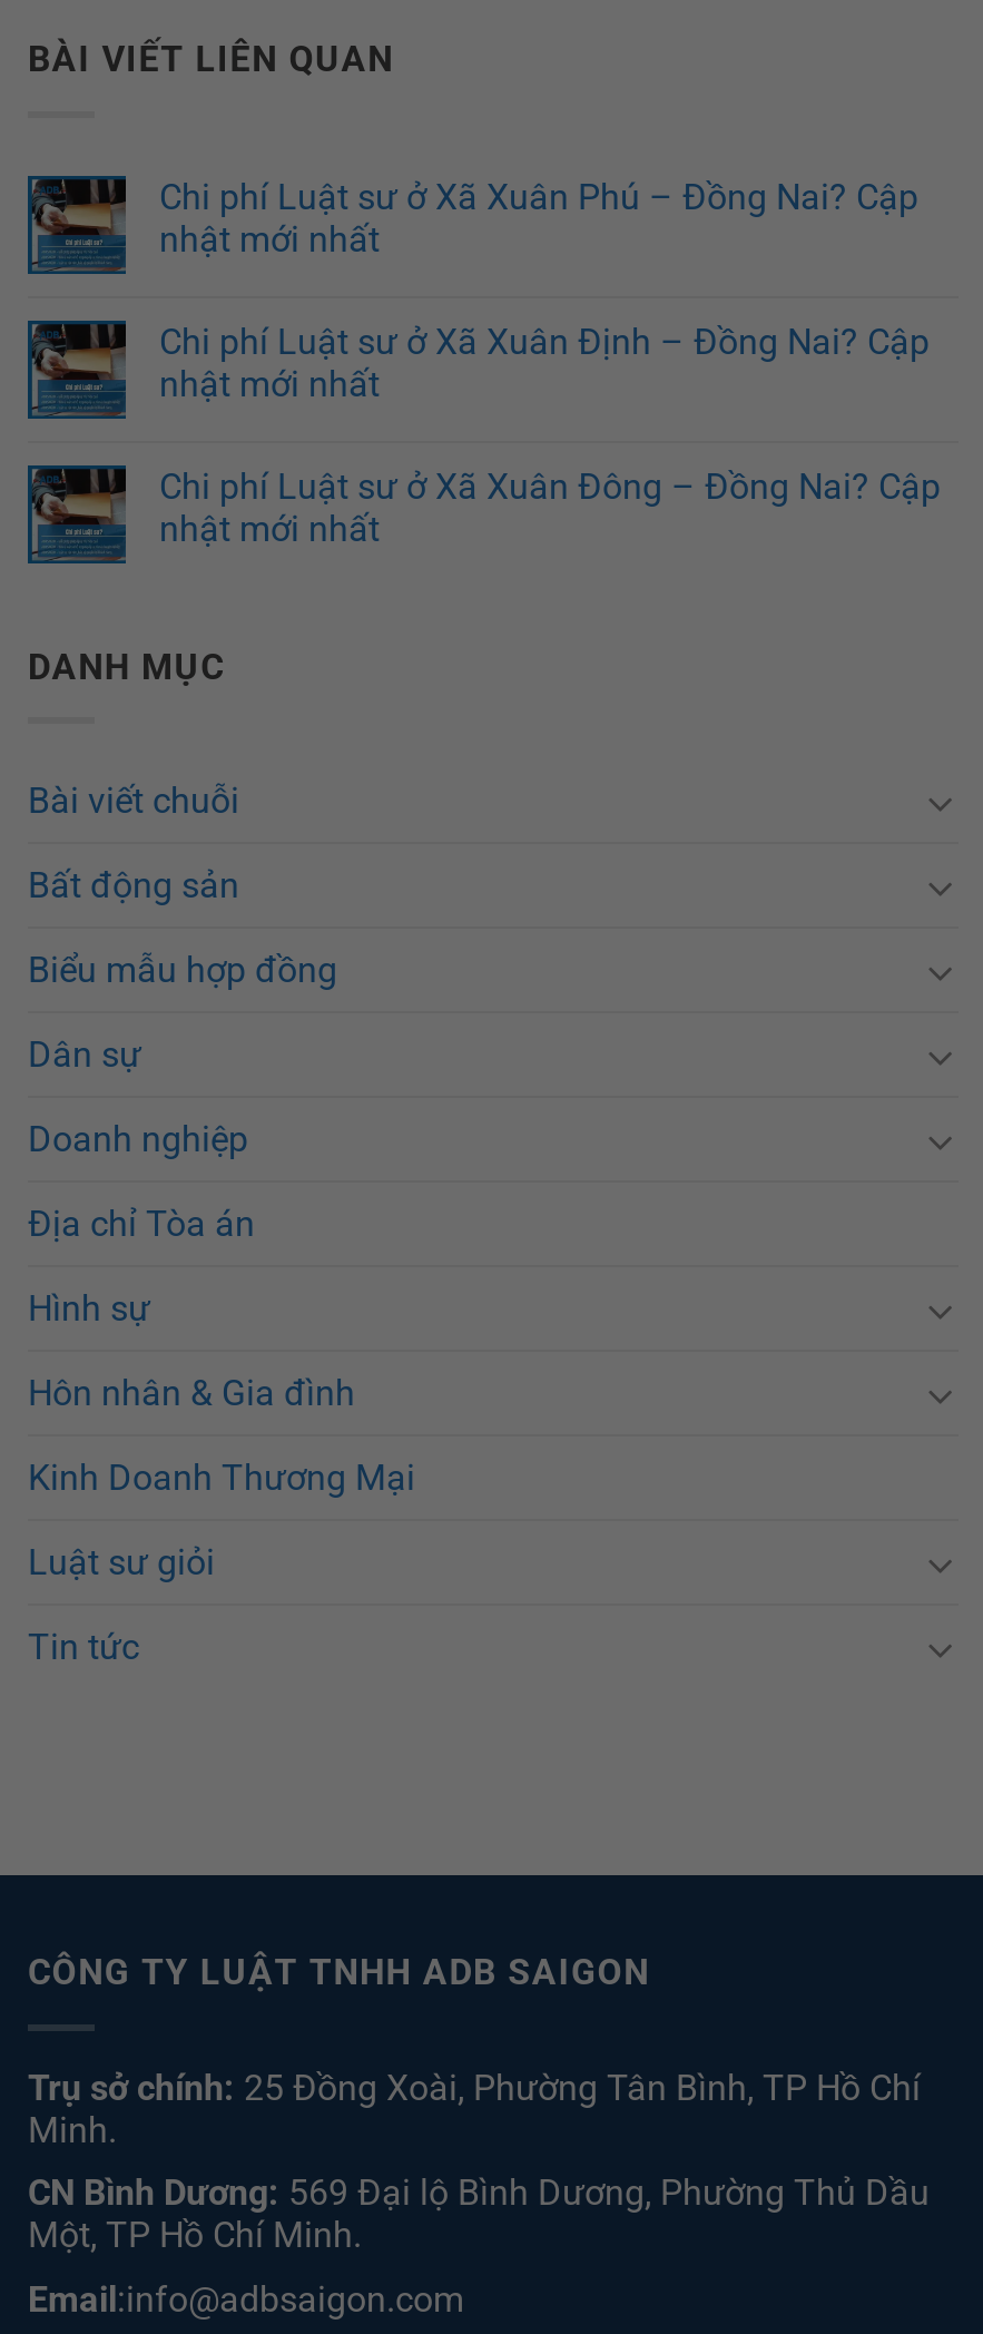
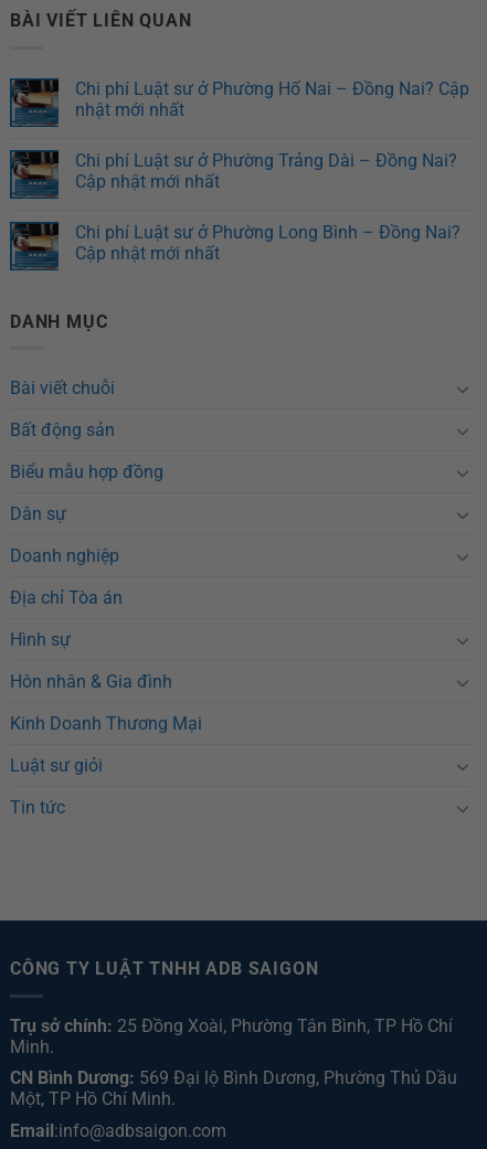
[159,175,918,218] Chi phí Luật sư ở Xã Xuân Phú – Đồng Nai? Cập -> [75,78,469,99] Chi phí Luật sư ở Phường Hố Nai – Đồng Nai? Cập
[159,320,930,405] Chi phí Luật sư ở Xã Xuân Định – Đồng Nai? Cập | nhật mới nhất -> [75,150,457,192] Chi phí Luật sư ở Phường Trảng Dài – Đồng Nai? | Cập nhật mới nhất
[159,465,941,549] Chi phí Luật sư ở Xã Xuân Đông – Đồng Nai? Cập | nhật mới nhất -> [75,222,460,263] Chi phí Luật sư ở Phường Long Bình – Đồng Nai? | Cập nhật mới nhất

